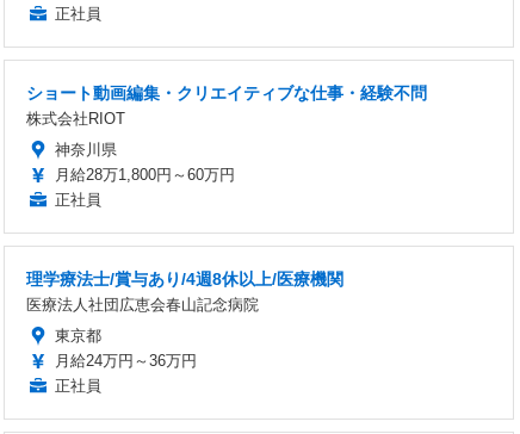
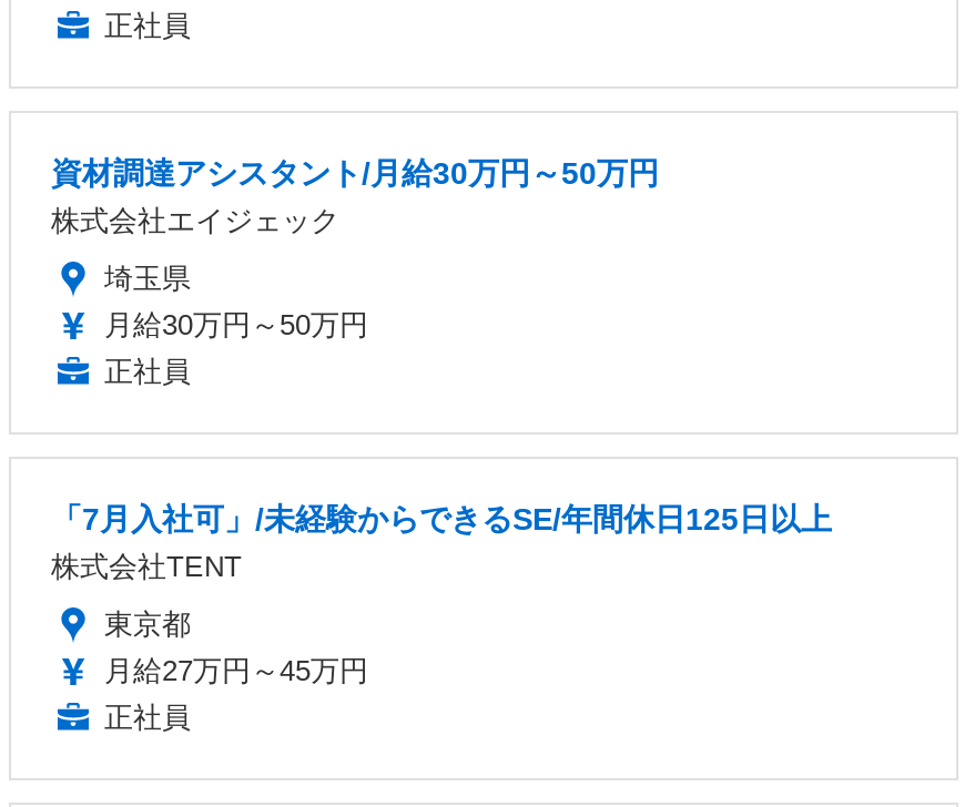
[26,83,427,127] ショート動画編集・クリエイティブな仕事・経験不問 | 株式会社RIOT -> [51,155,659,237] 資材調達アシスタント/月給30万円～50万円 | 株式会社エイジェック
[55,140,235,183] 神奈川県 | 月給28万1,800円～60万円 -> [104,261,368,341] 埼玉県 | 月給30万円～50万円
[26,269,343,313] 理学療法士/賞与あり/4週8休以上/医療機関 | 医療法人社団広恵会春山記念病院 -> [51,501,832,583] 「7月入社可」/未経験からできるSE/年間休日125日以上 | 株式会社TENT
[55,351,197,369] 月給24万円～36万円 -> [104,654,368,687] 月給27万円～45万円

